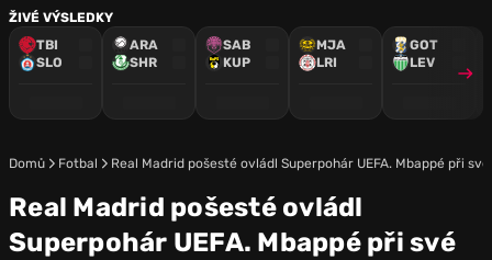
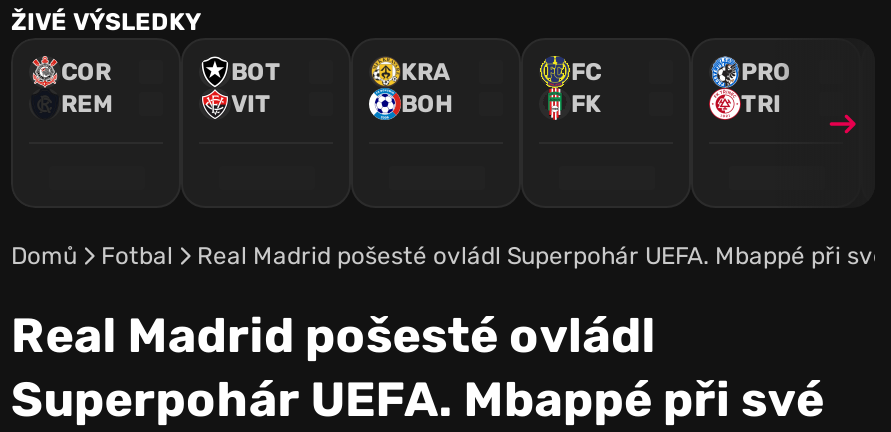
[36,37,63,70] TBI | SLO -> [61,58,113,118] COR | REM
[130,37,158,70] ARA | SHR -> [231,58,281,118] BOT | VIT
[223,37,250,70] SAB | KUP -> [401,58,453,118] KRA | BOH
[316,37,346,70] MJA | LRI -> [571,58,601,118] FC | FK
[410,37,438,70] GOT | LEV -> [741,58,791,118] PRO | TRI

